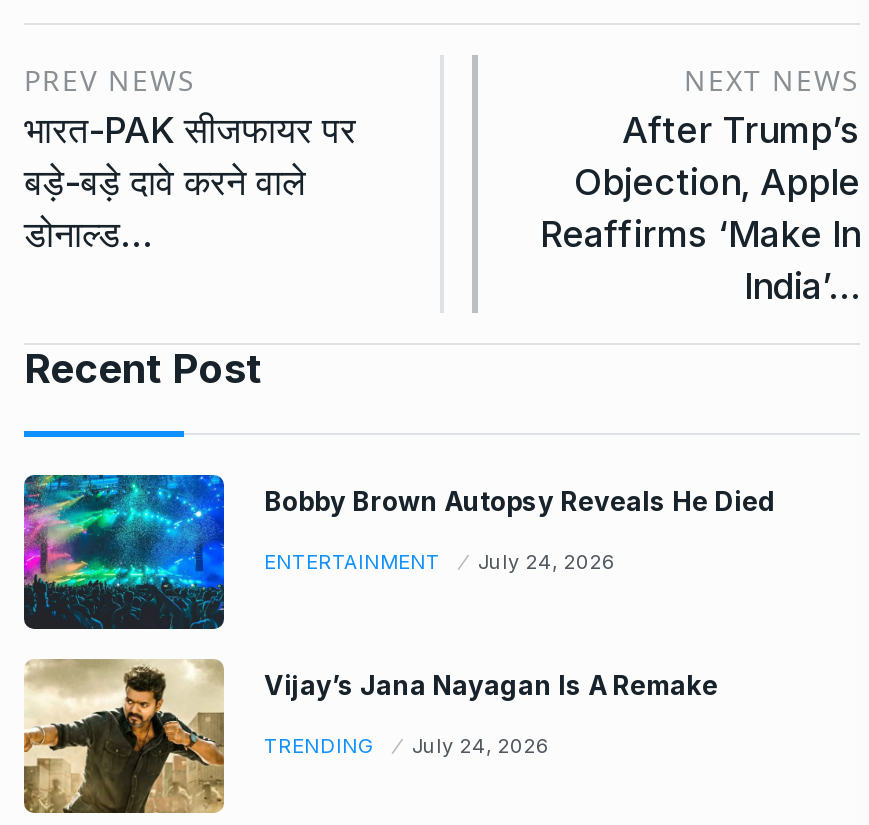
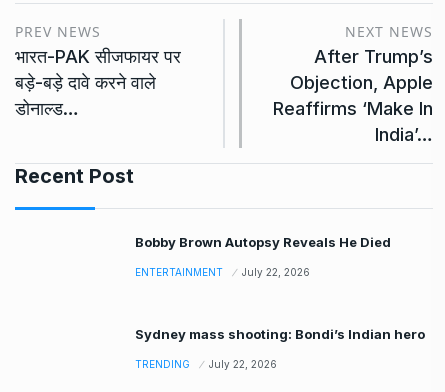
[22,473,226,631] [image] -> none
[264,550,616,574] ENTERTAINMENT July 24, 2026 -> [135,266,310,278] ENTERTAINMENT July 22, 2026
[22,657,226,815] [image] -> none
[264,670,718,702] Vijay’s Jana Nayagan Is A Remake -> [135,326,425,342] Sydney mass shooting: Bondi’s Indian hero
[264,734,550,758] TRENDING July 24, 2026 -> [135,358,277,370] TRENDING July 22, 2026

